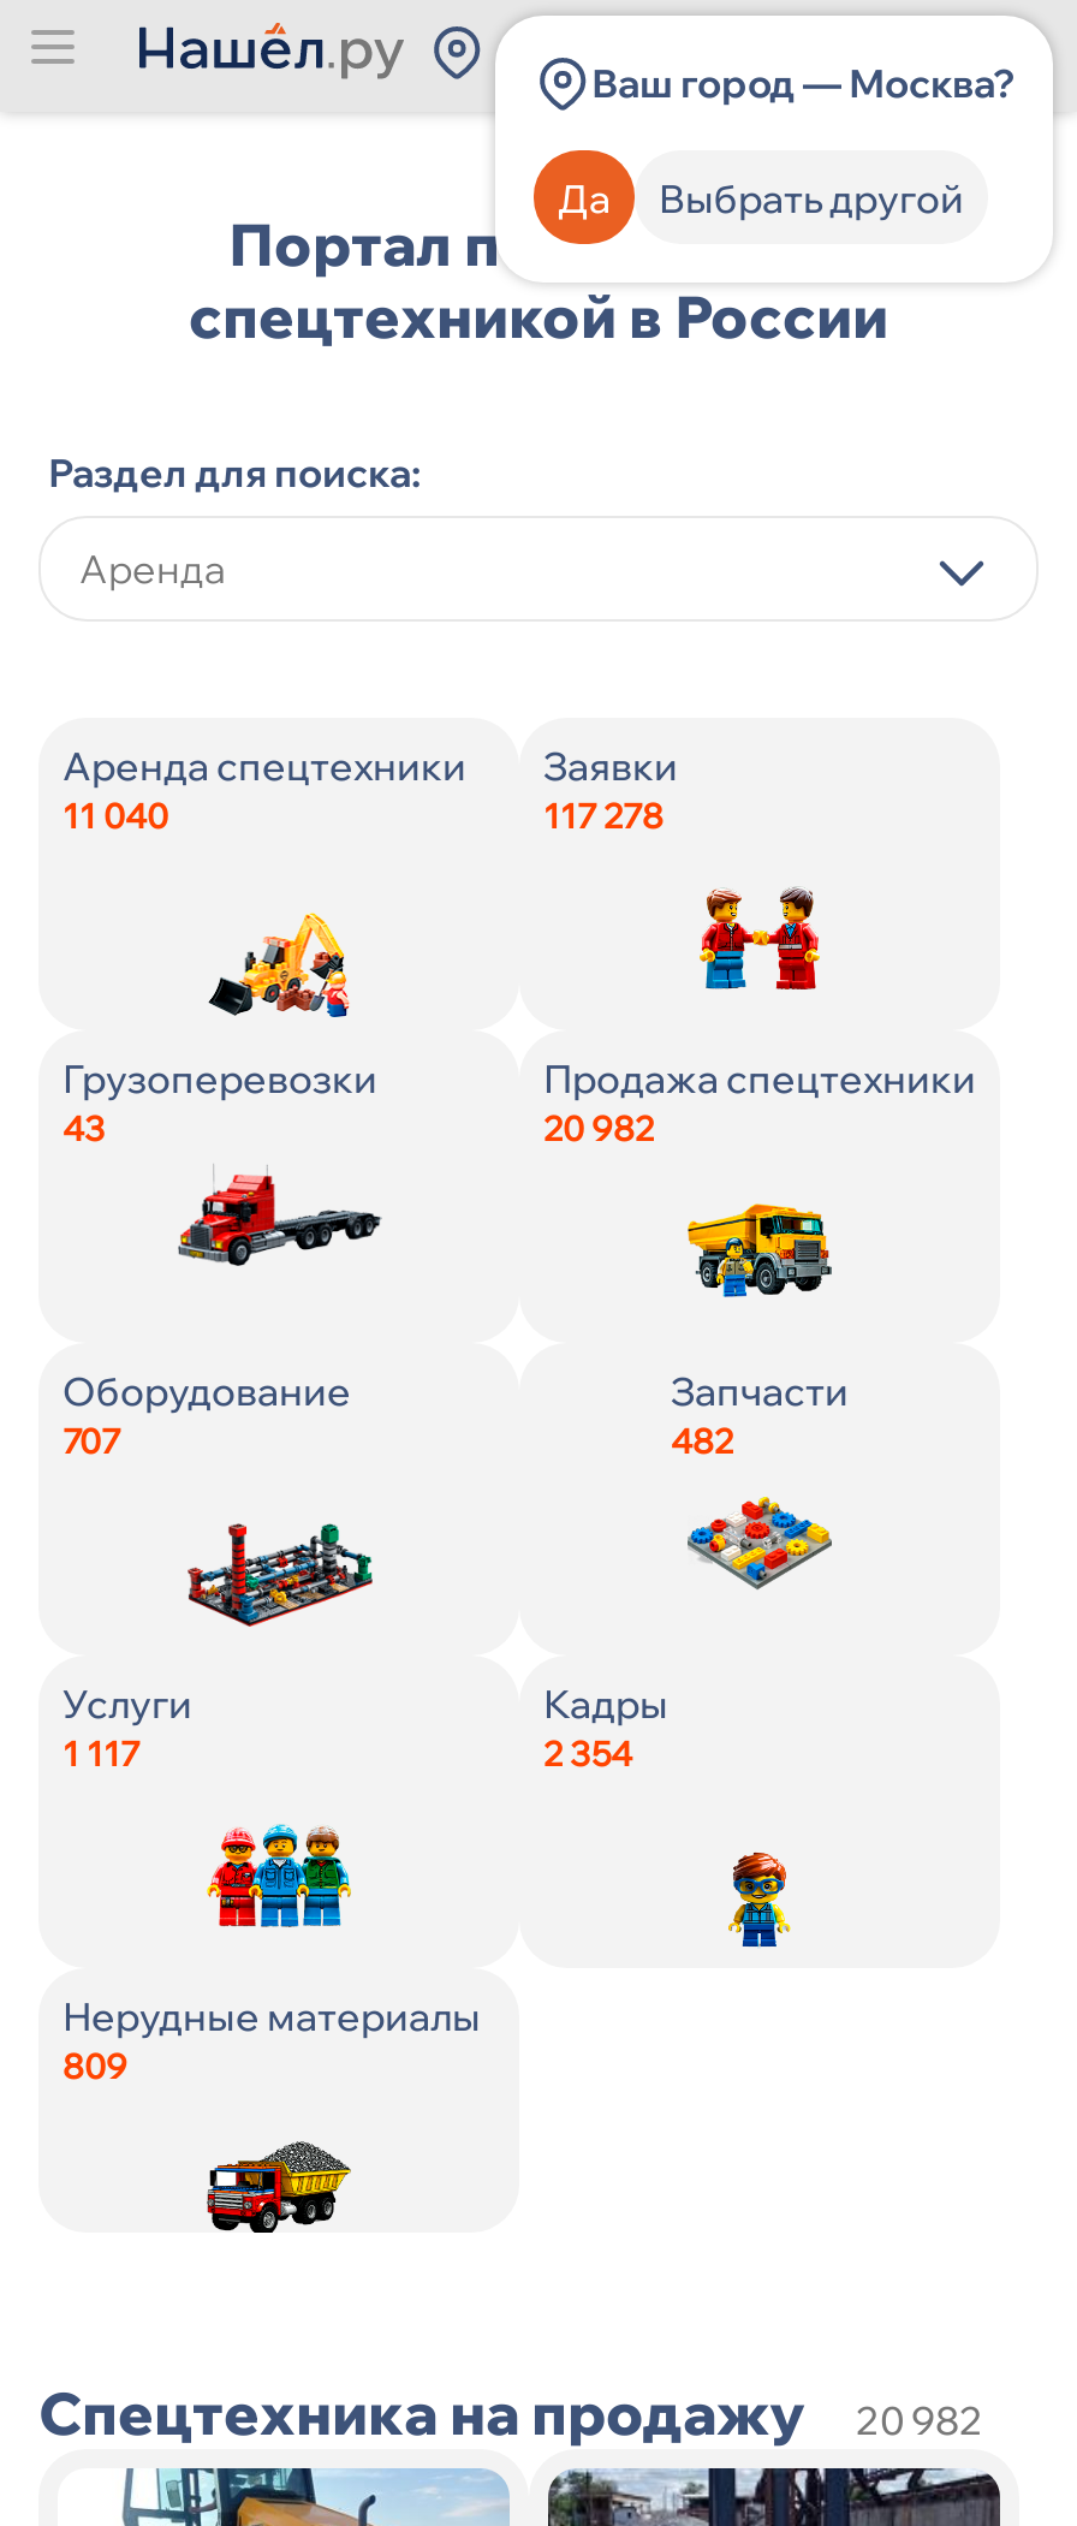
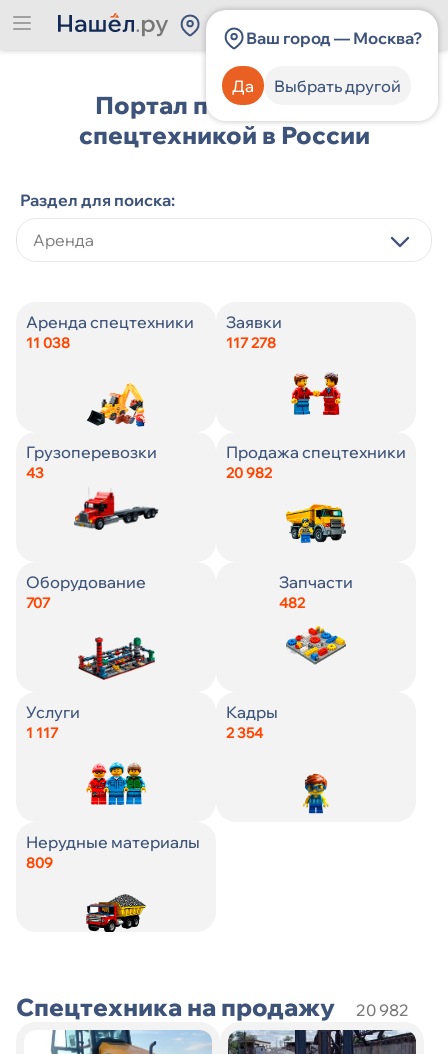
[63,795,168,838] 11 040 -> [26,334,70,352] 11 038

